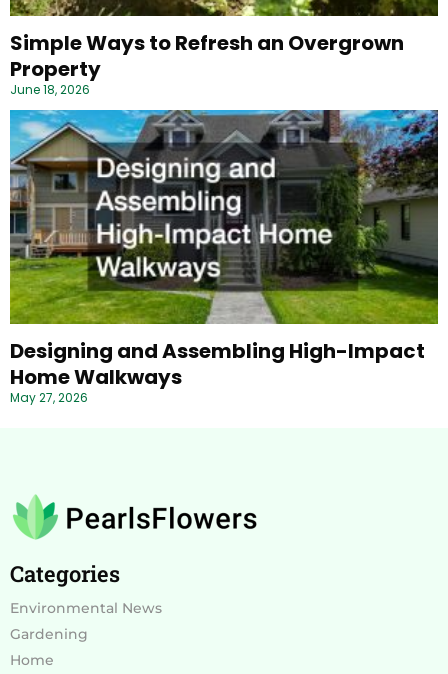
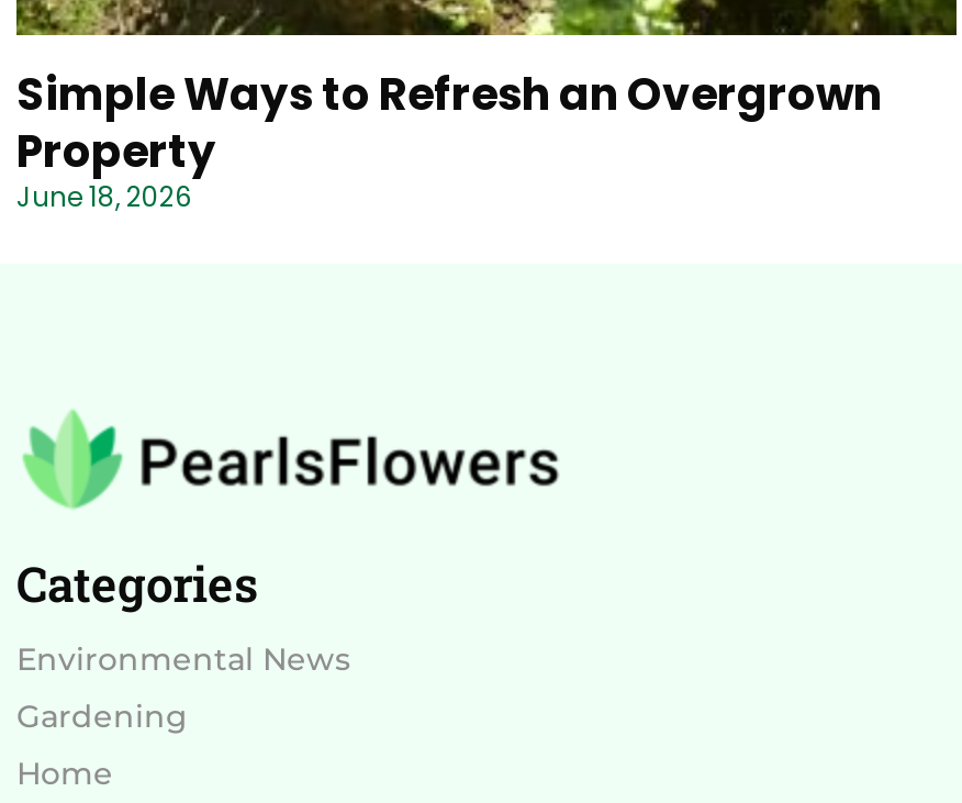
[9,109,439,406] [image] | Designing and Assembling High-Impact | Home Walkways | May 27, 2026 -> none

